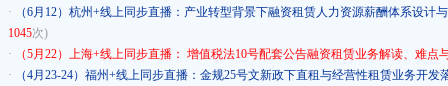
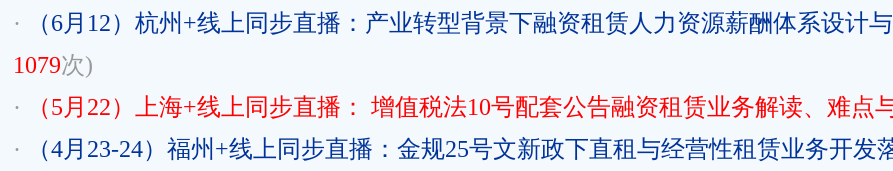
[8,26,48,40] 1045次) -> [13,51,93,79] 1079次)

